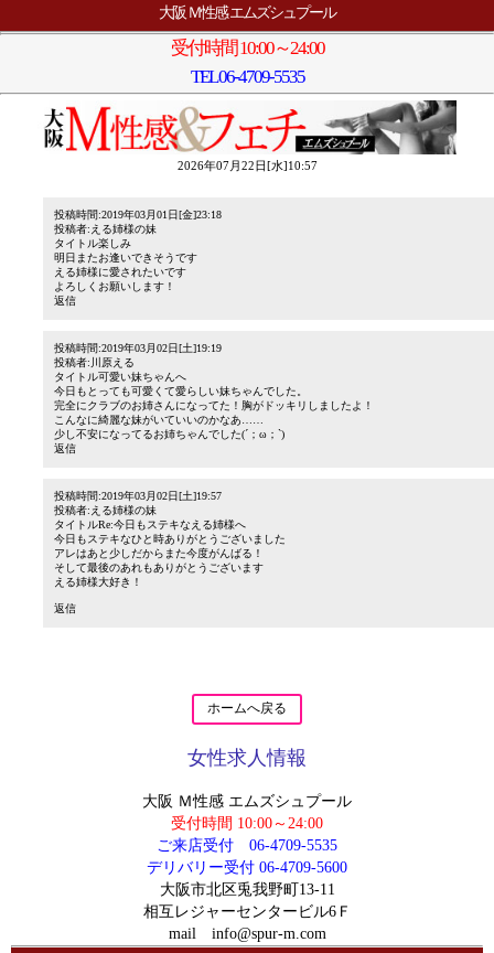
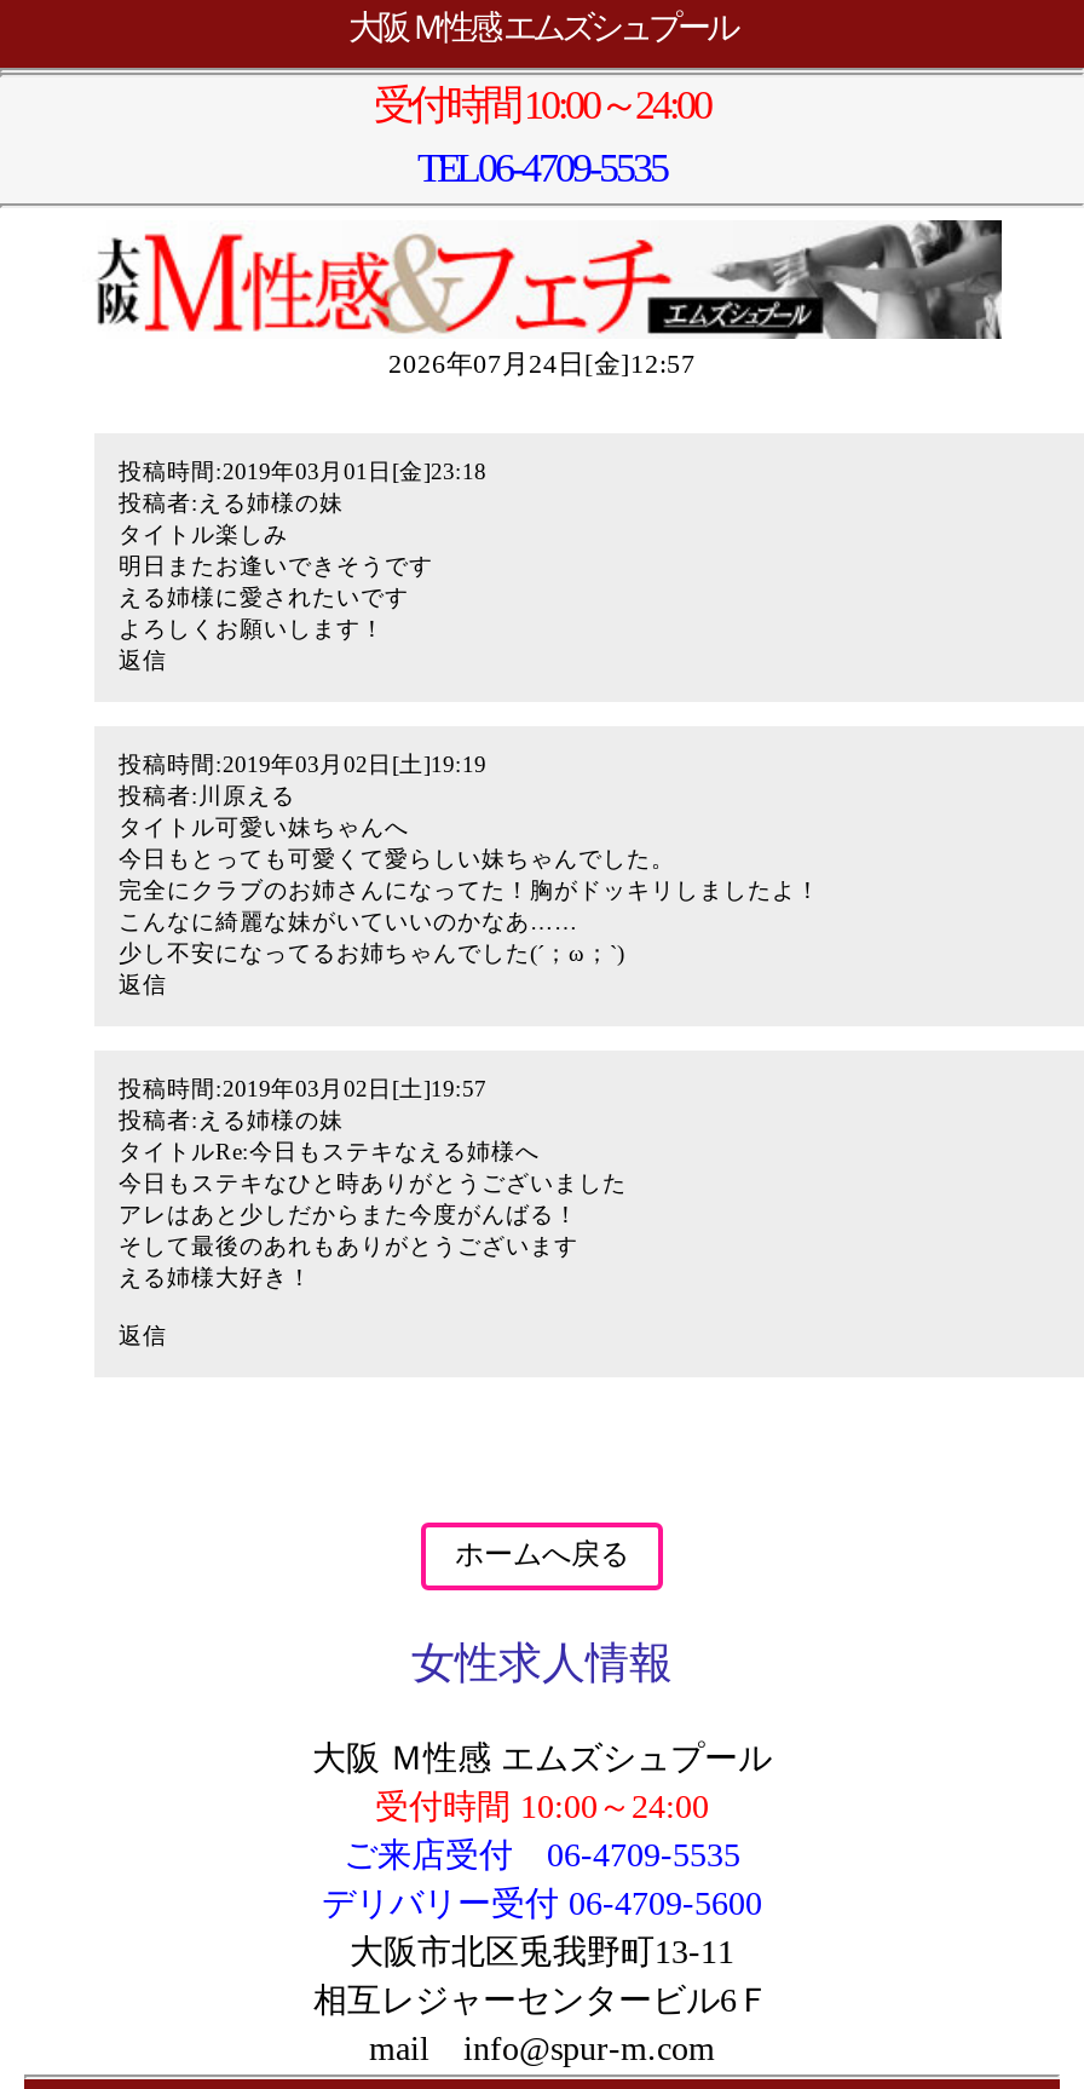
[177,159,317,172] 2026年07月22日[水]10:57 -> [388,348,696,377] 2026年07月24日[金]12:57

